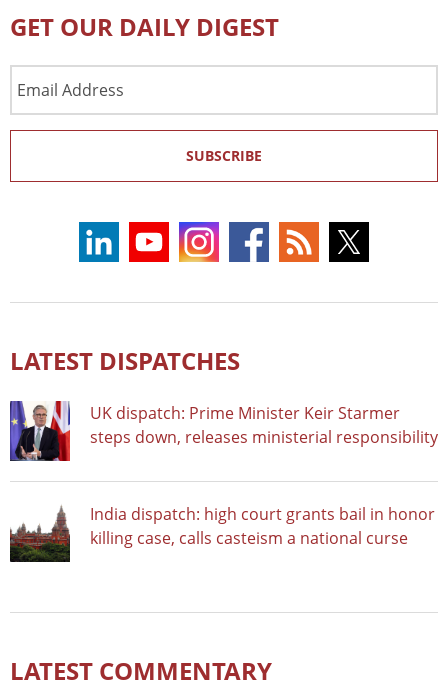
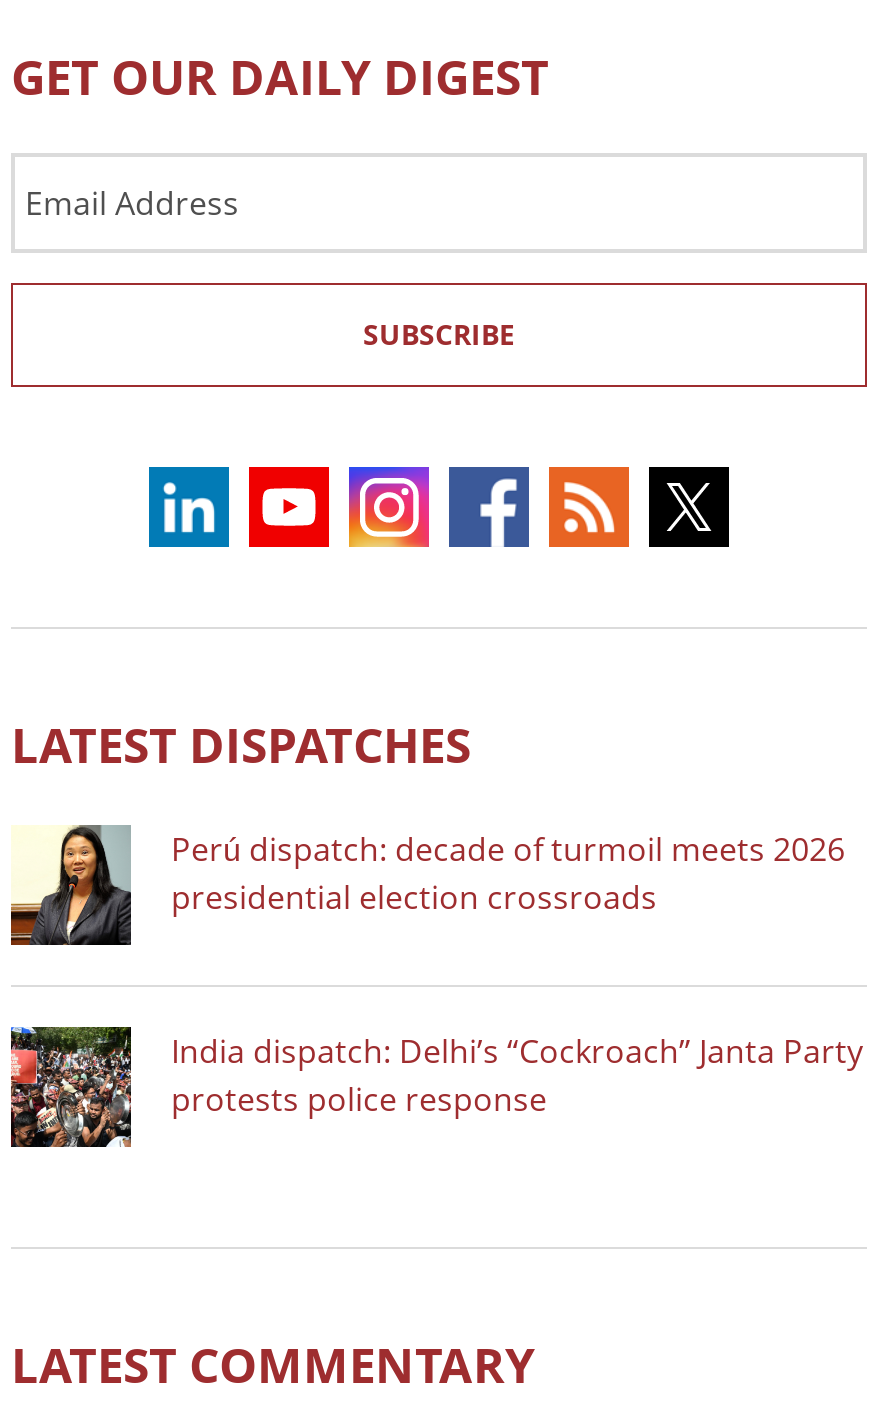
[9,400,438,462] [image] | UK dispatch: Prime Minister Keir Starmer | steps down, releases ministerial responsibility -> [9,823,845,947] [image] | Perú dispatch: decade of turmoil meets 2026 | presidential election crossroads
[10,502,435,563] [image] | India dispatch: high court grants bail in honor | killing case, calls casteism a national curse -> [9,1025,863,1149] [image] | India dispatch: Delhi’s “Cockroach” Janta Party | protests police response

